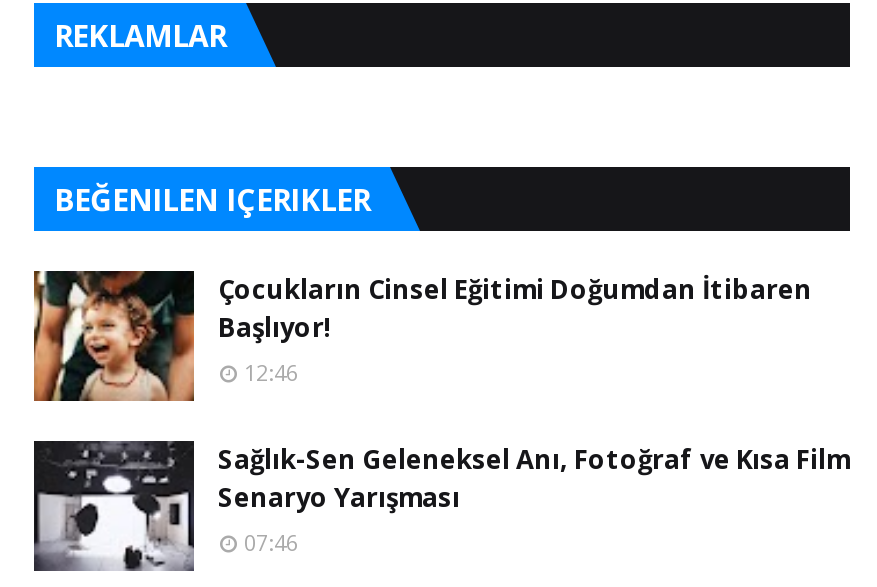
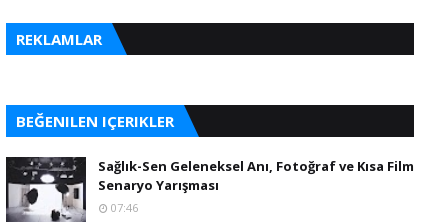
[32,269,812,401] [image] | Çocukların Cinsel Eğitimi Doğumdan İtibaren | Başlıyor! | 12:46 -> none

